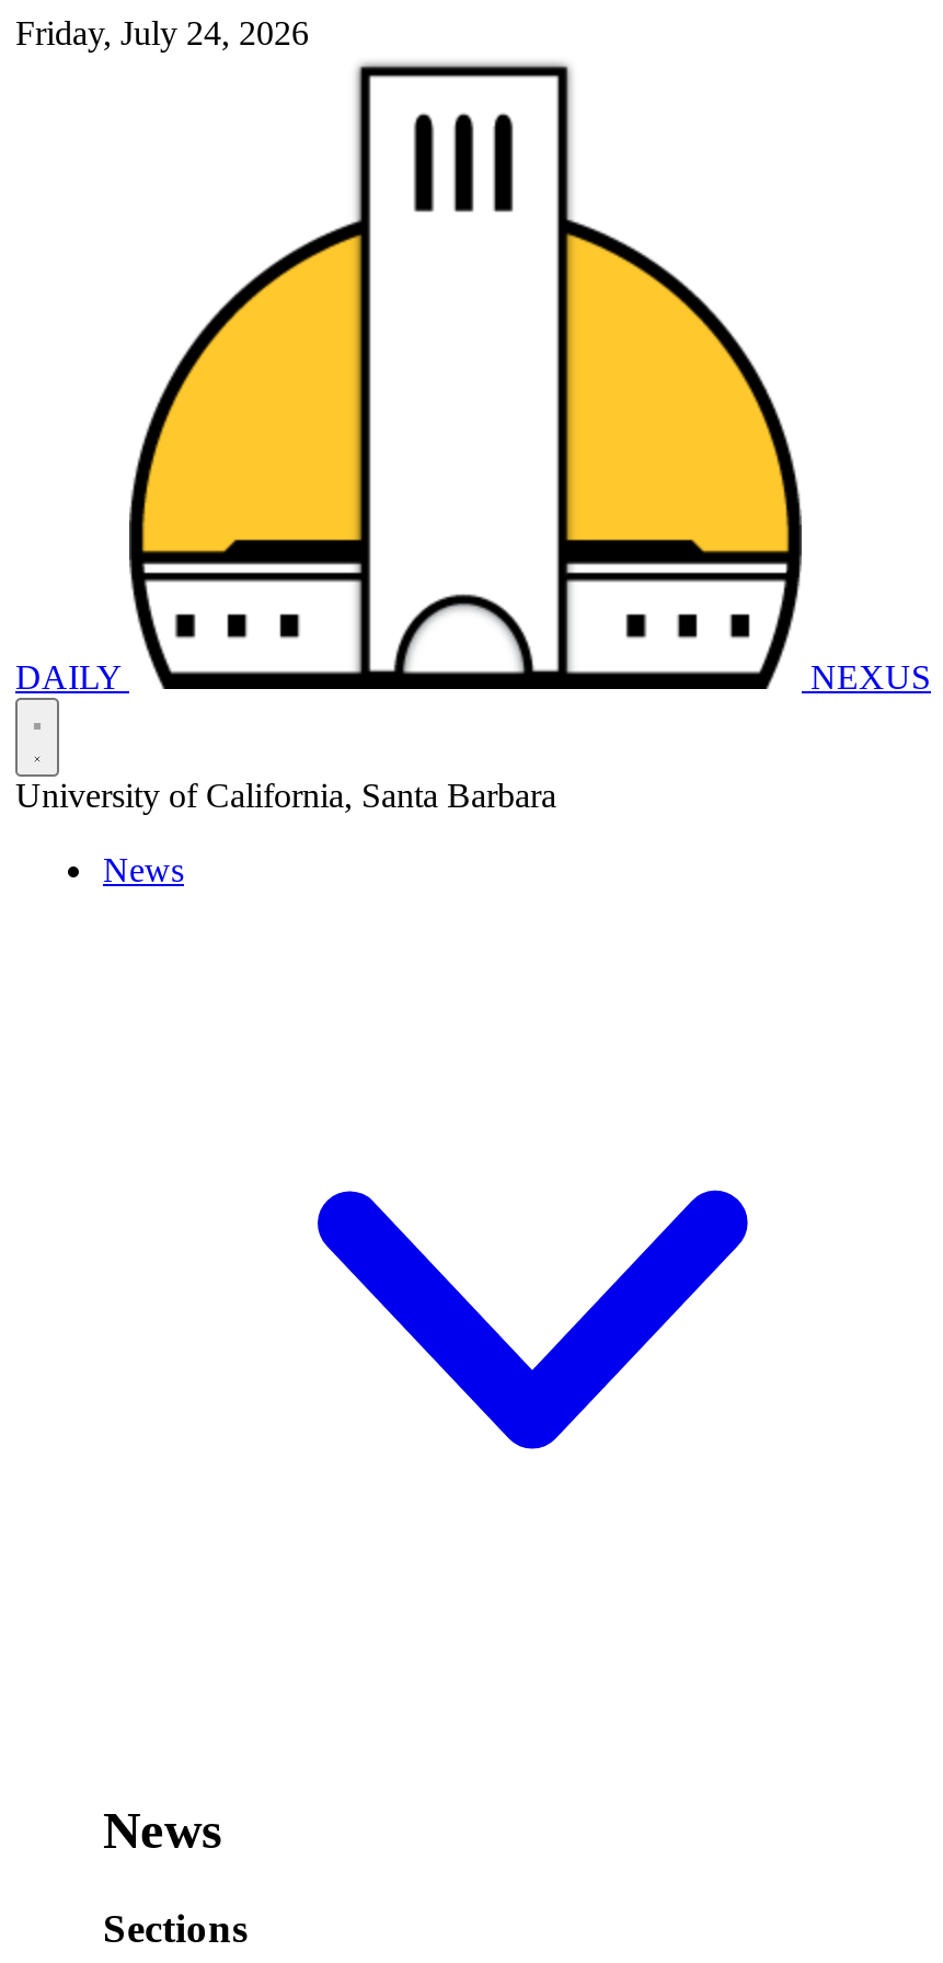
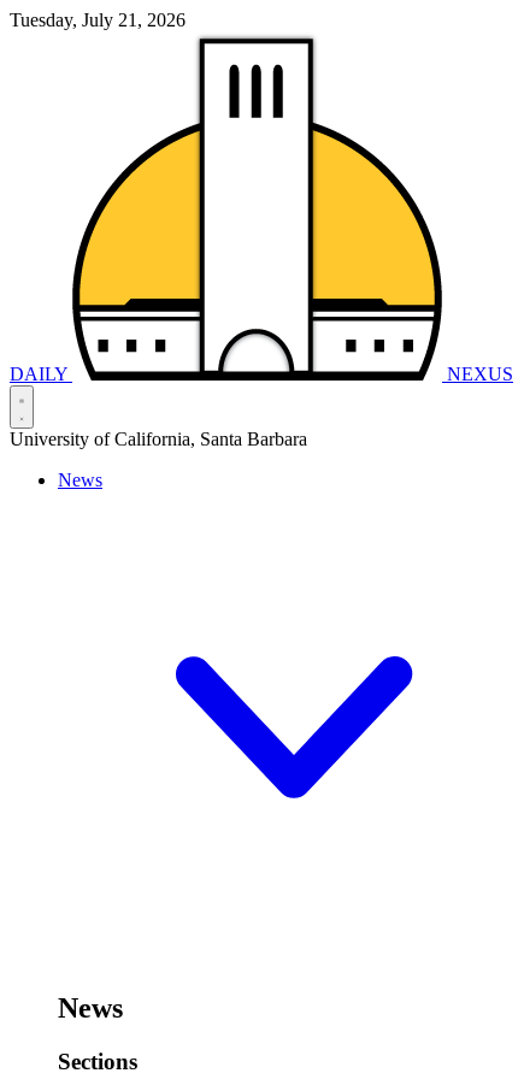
[15,14,309,51] Friday, July 24, 2026 -> [10,10,186,30] Tuesday, July 21, 2026

